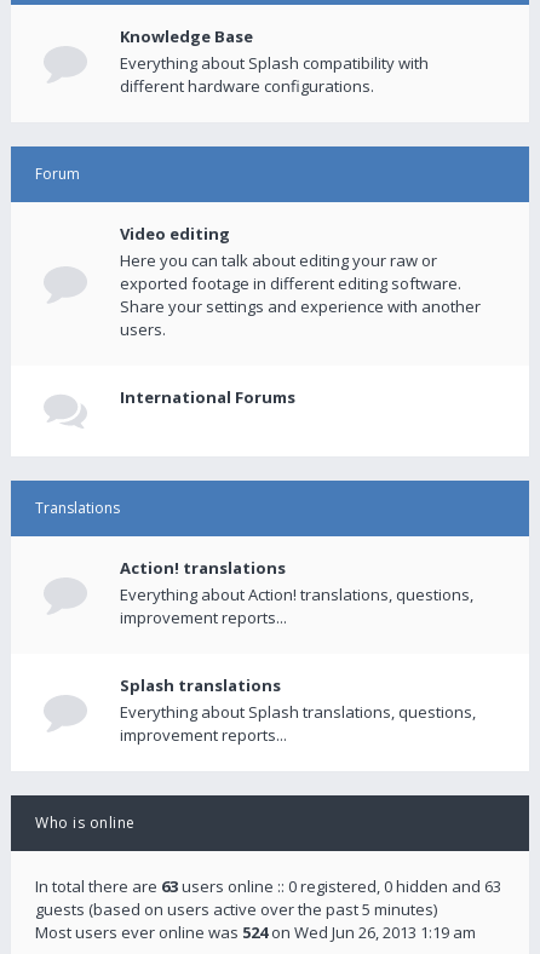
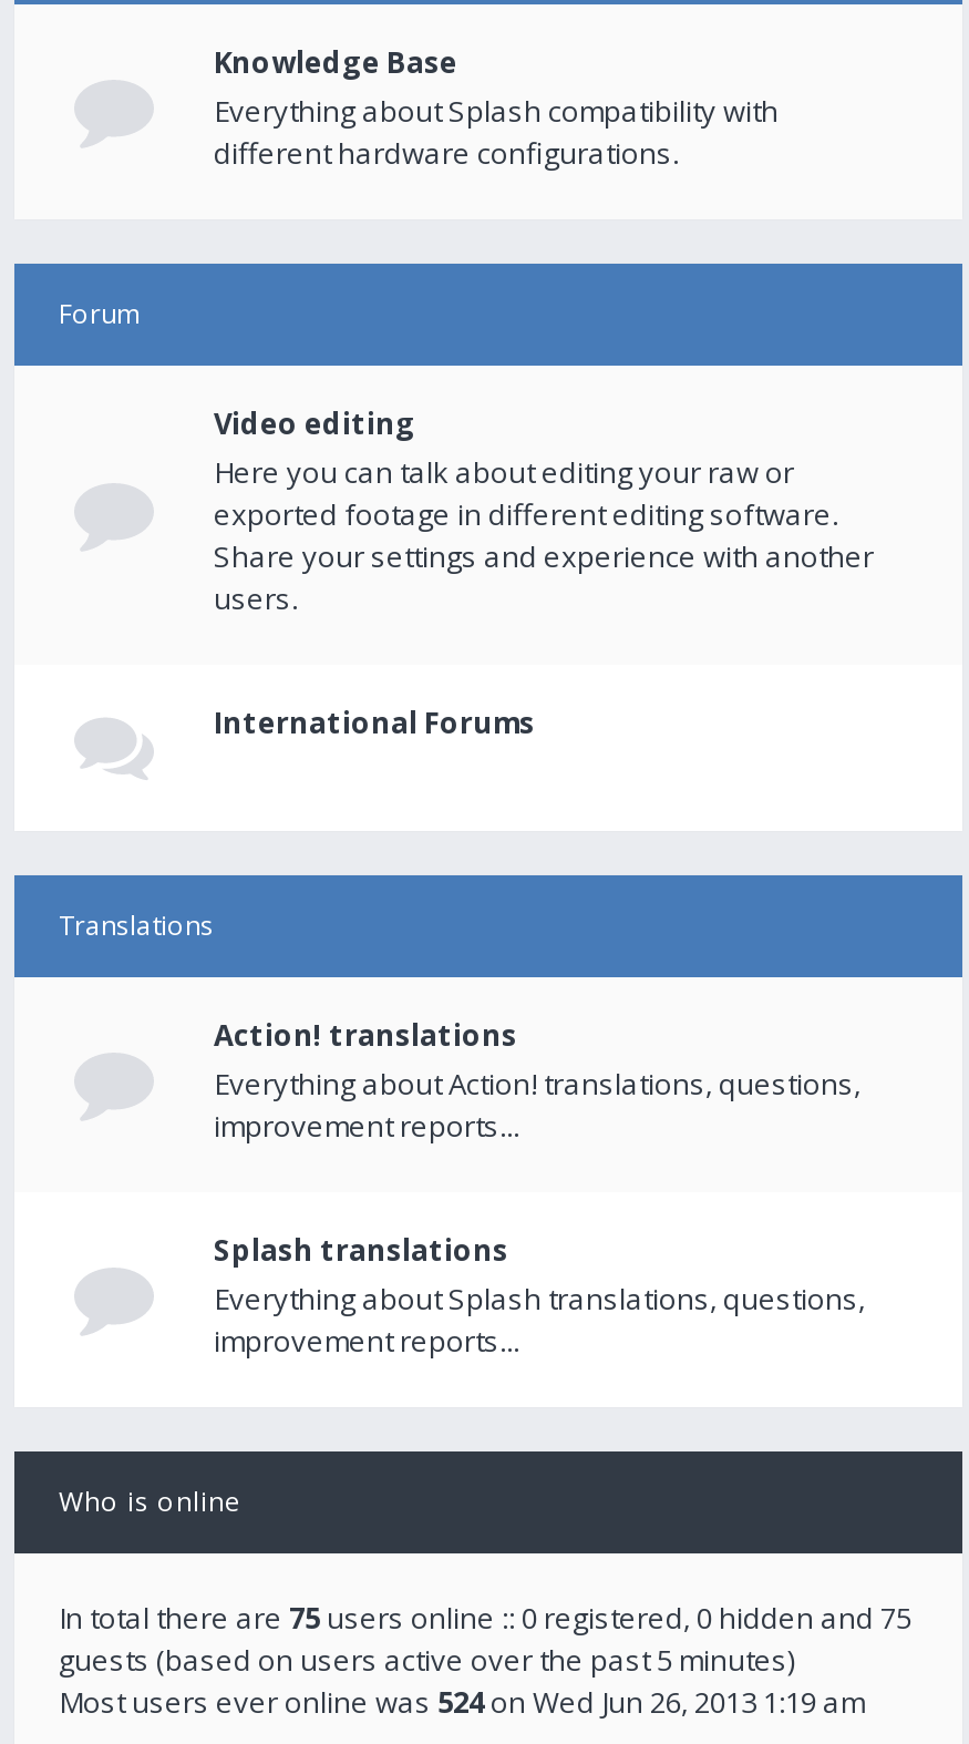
[35,875,501,897] In total there are 63 users online :: 0 registered, 0 hidden and 63 -> [59,1598,911,1638] In total there are 75 users online :: 0 registered, 0 hidden and 75

